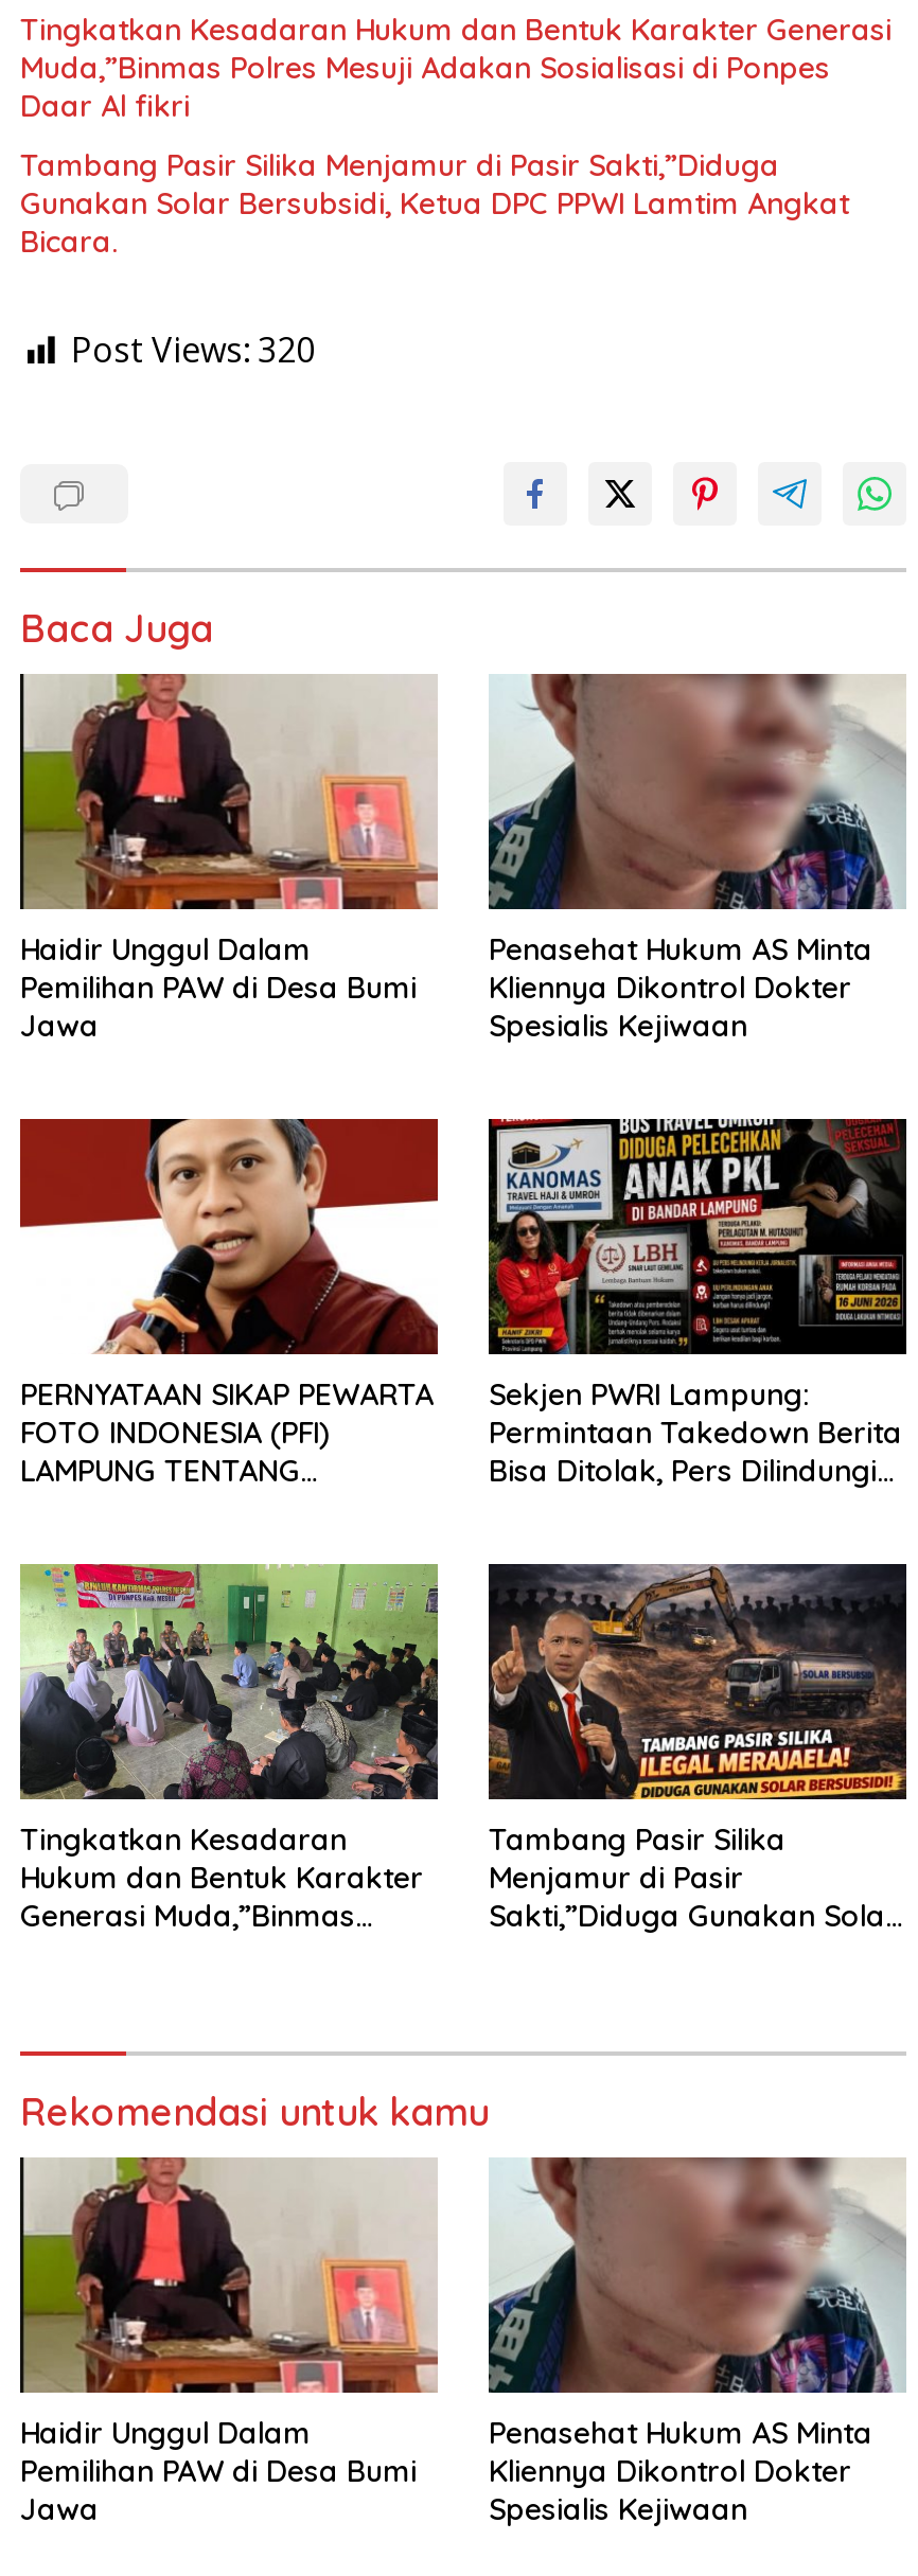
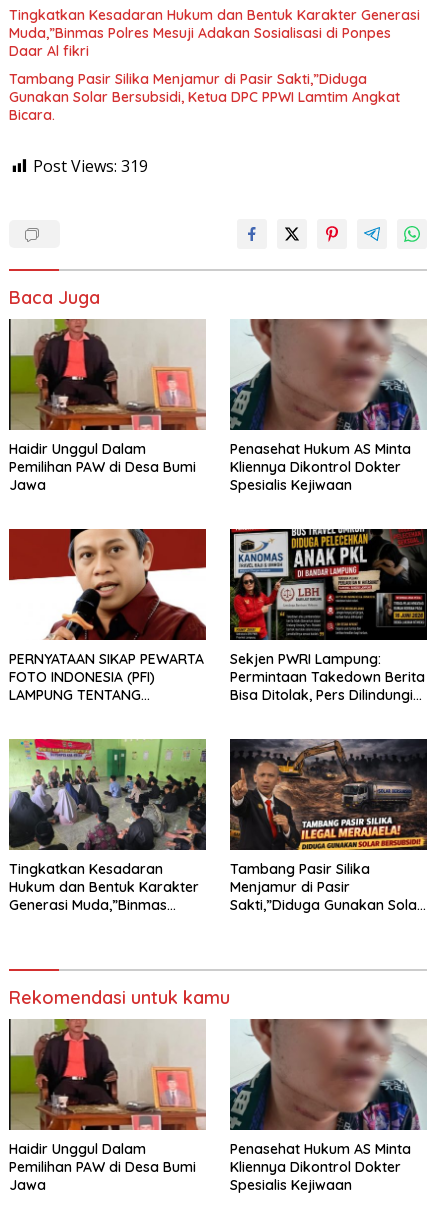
[71,327,315,374] Post Views: 320 -> [33,155,148,177] Post Views: 319

